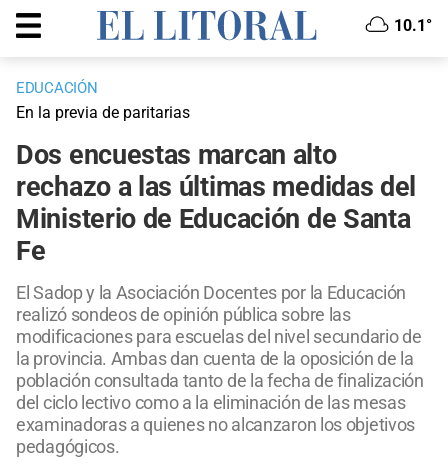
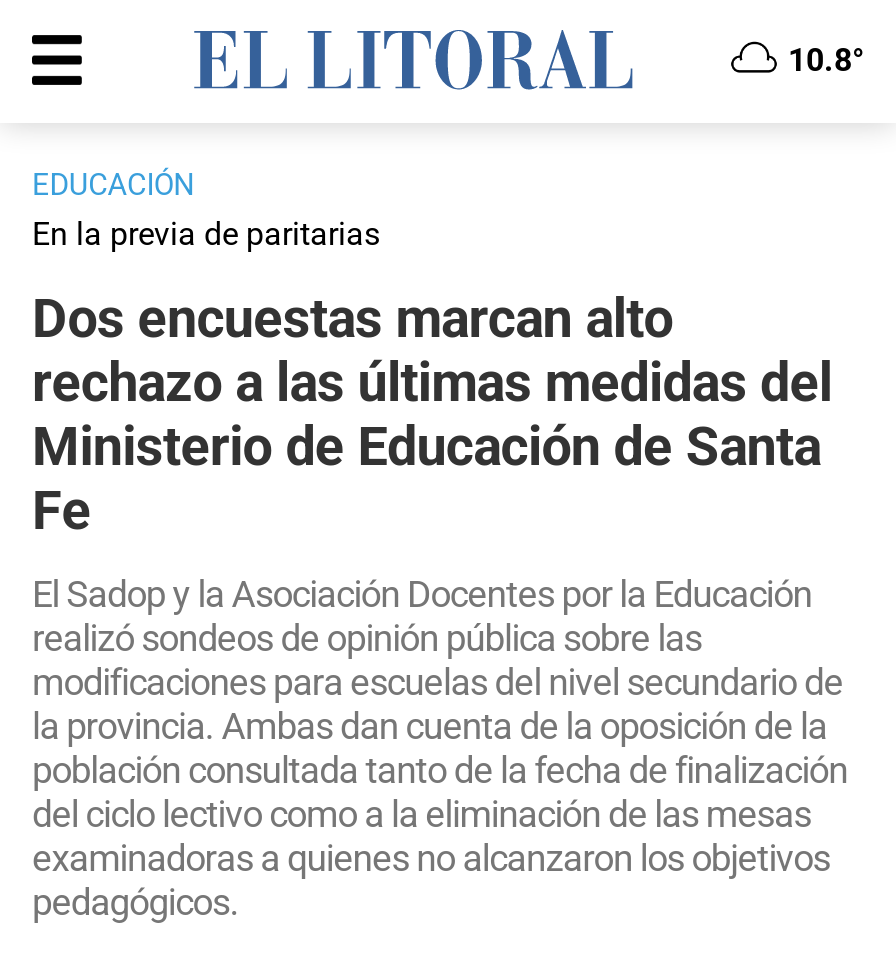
[394,15,432,34] 10.1° -> [788,40,864,78] 10.8°

